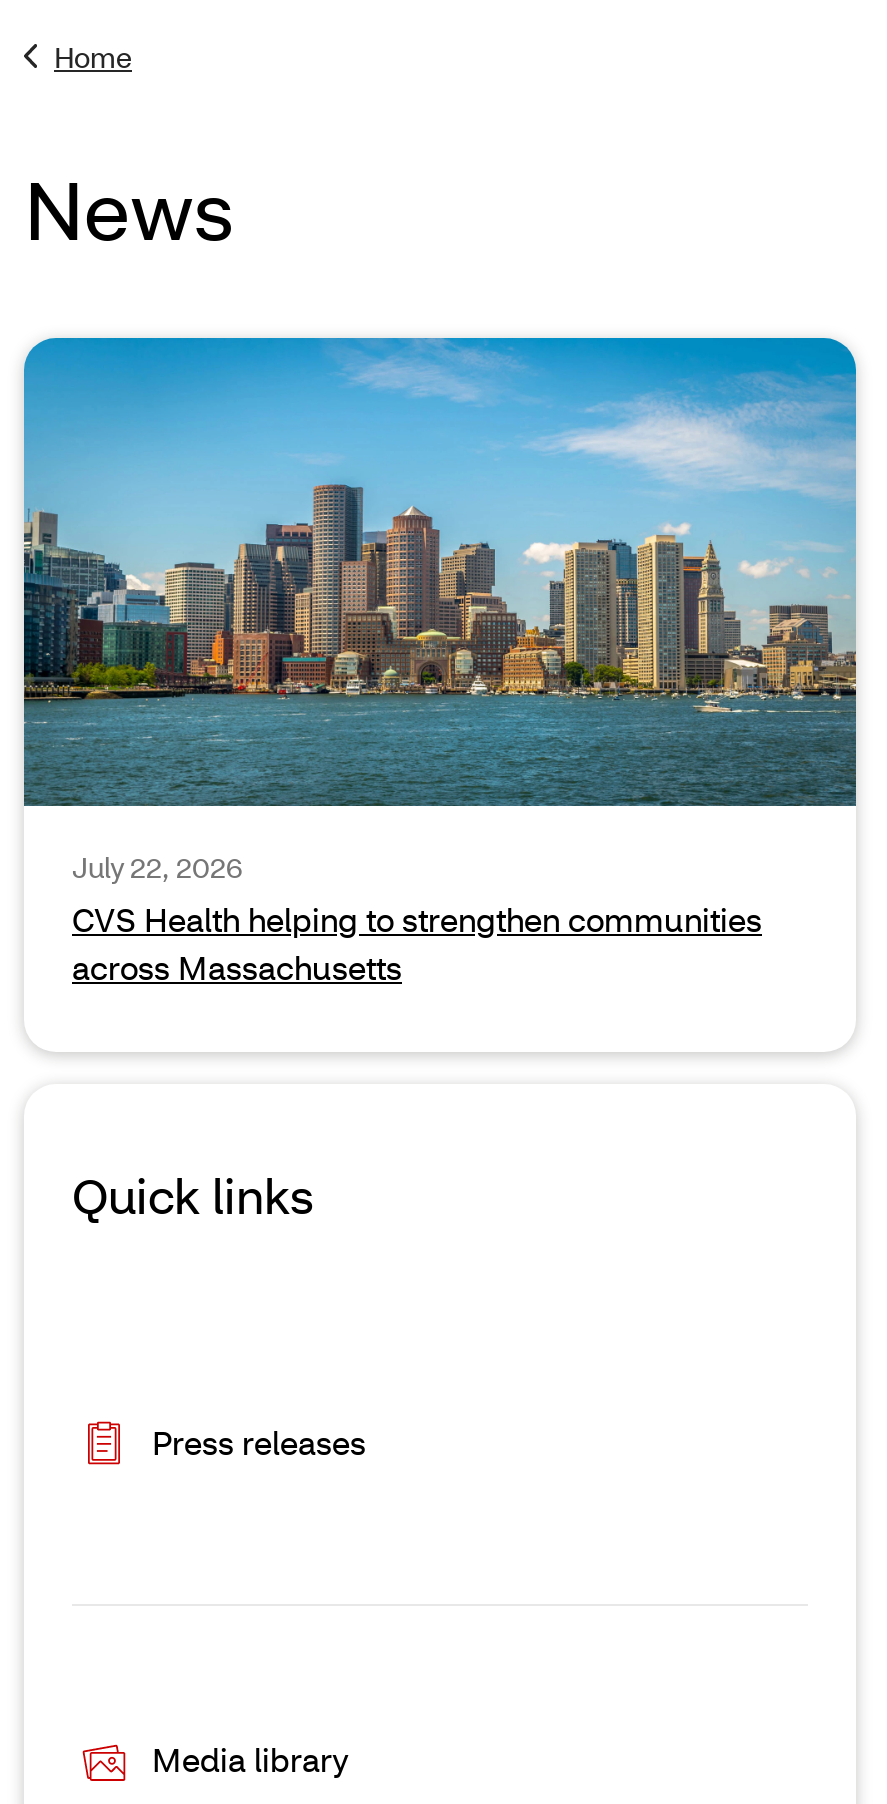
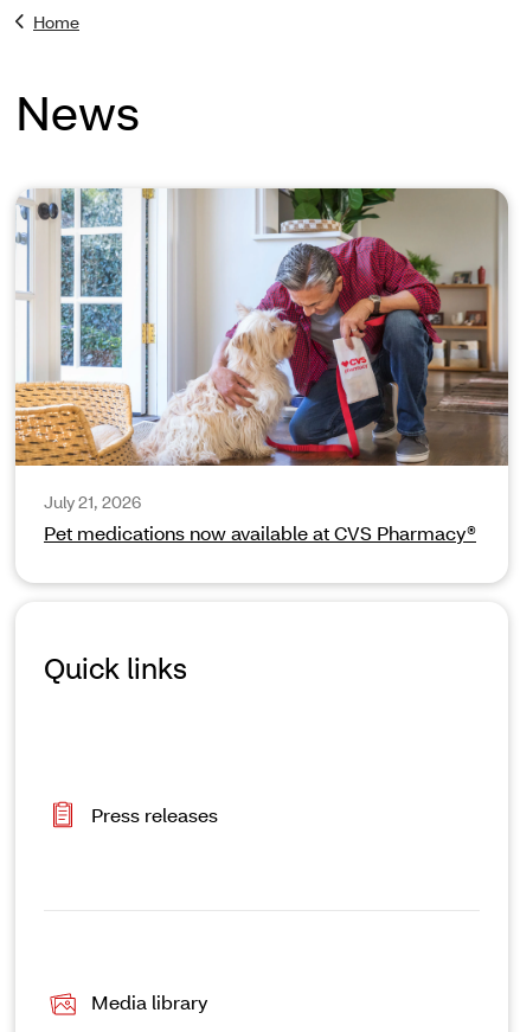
[22,336,858,988] [image] | July 22, 2026 | CVS Health helping to strengthen communities | across Massachusetts -> [14,187,509,545] [image] | July 21, 2026 | Pet medications now available at CVS Pharmacy®

